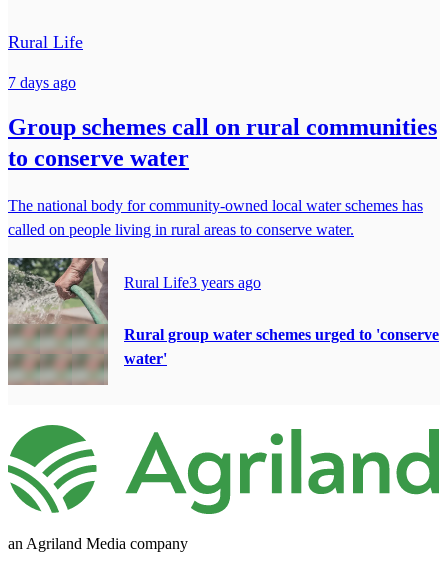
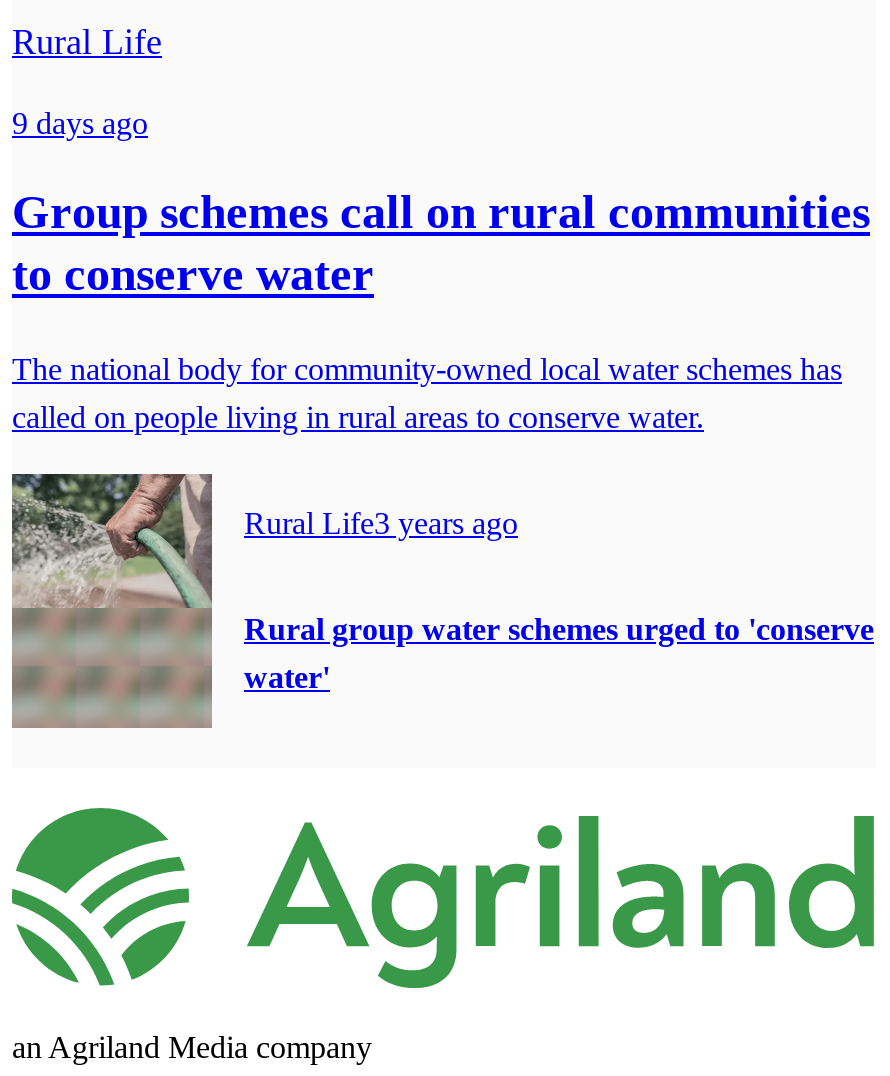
[8,74,76,91] 7 days ago -> [12,106,148,140] 9 days ago

